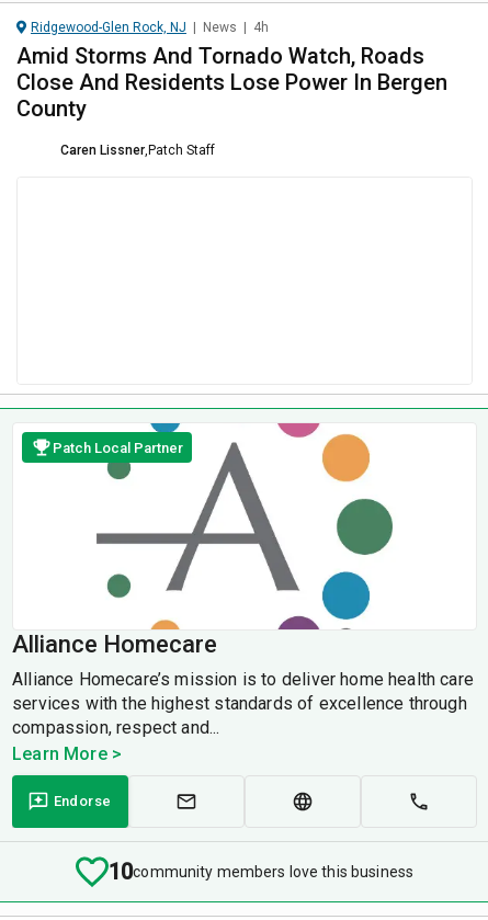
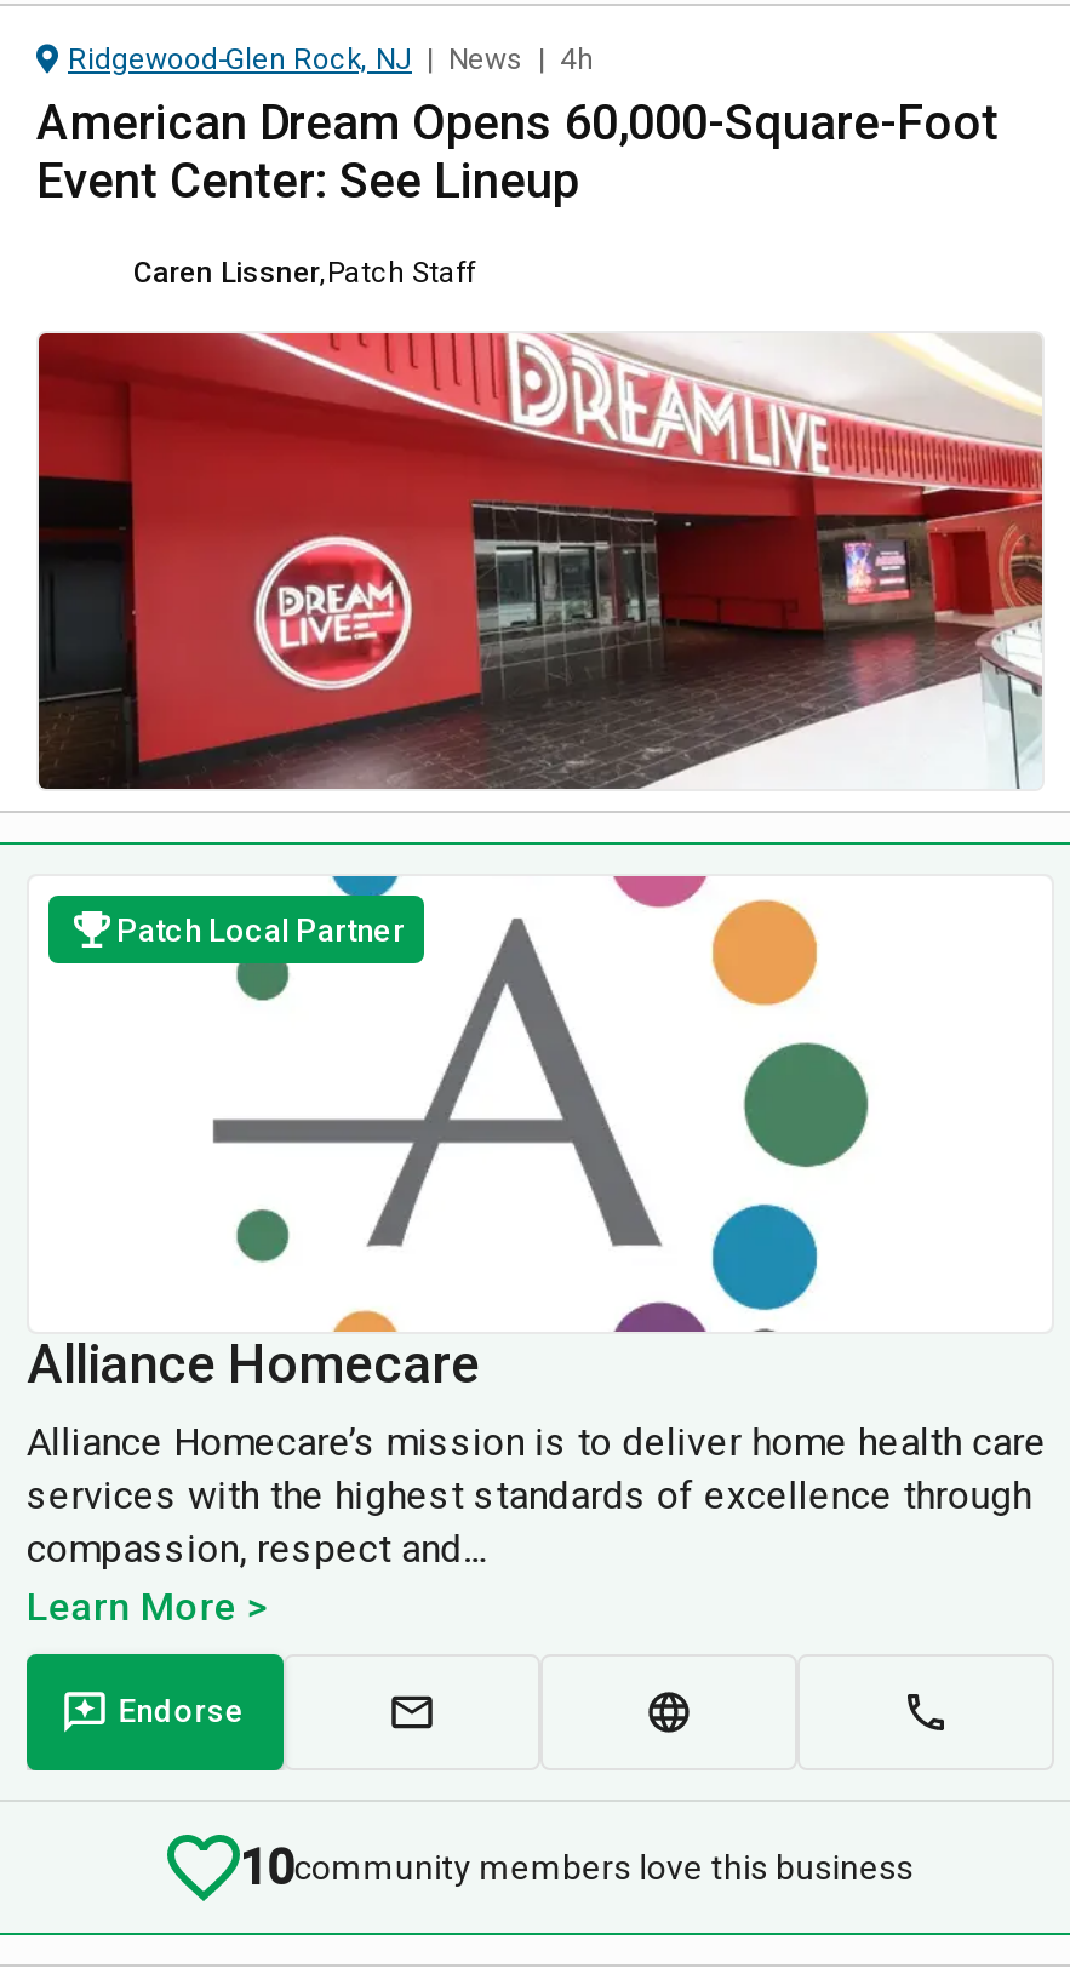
[16,43,447,122] Amid Storms And Tornado Watch, Roads | Close And Residents Lose Power In Bergen | County -> [36,93,999,210] American Dream Opens 60,000-Square-Foot | Event Center: See Lineup
none -> [36,331,1045,791] [image]

